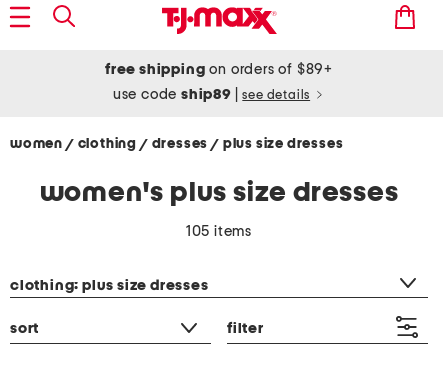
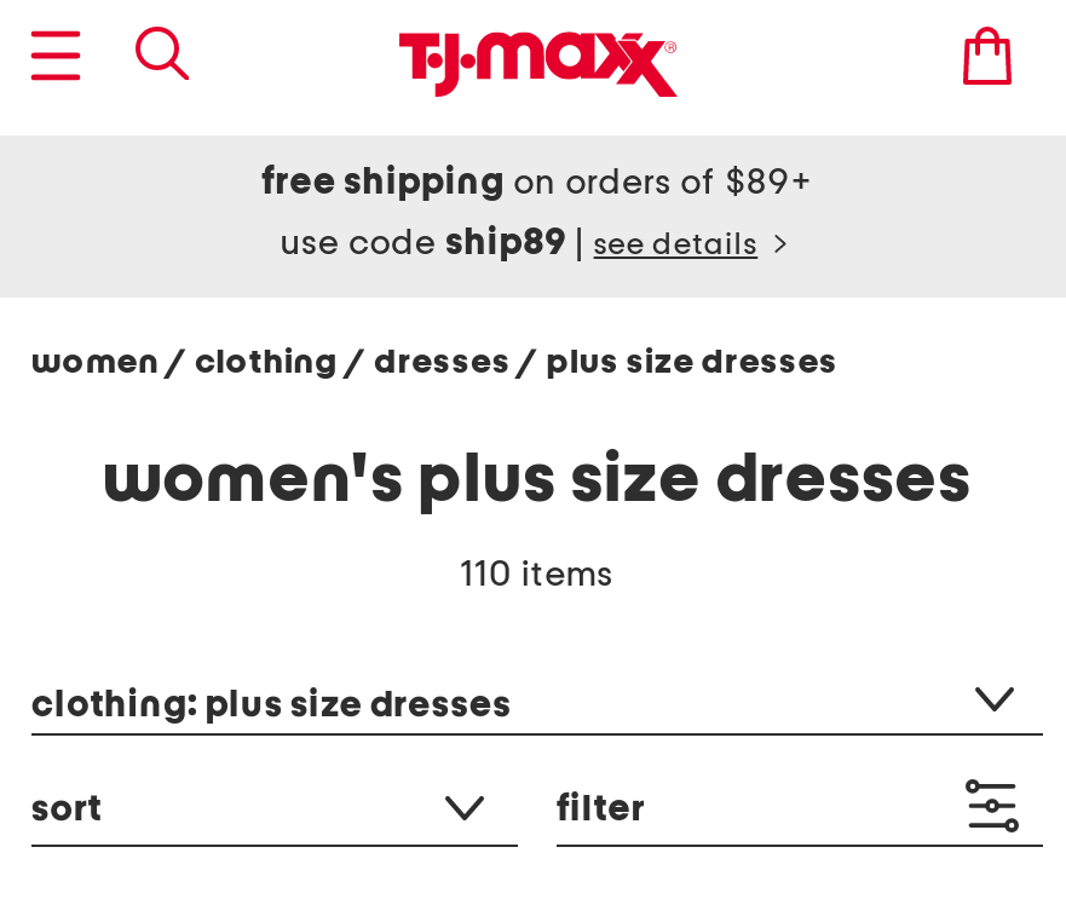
[186,224,252,239] 105 items -> [461,557,614,593] 110 items

